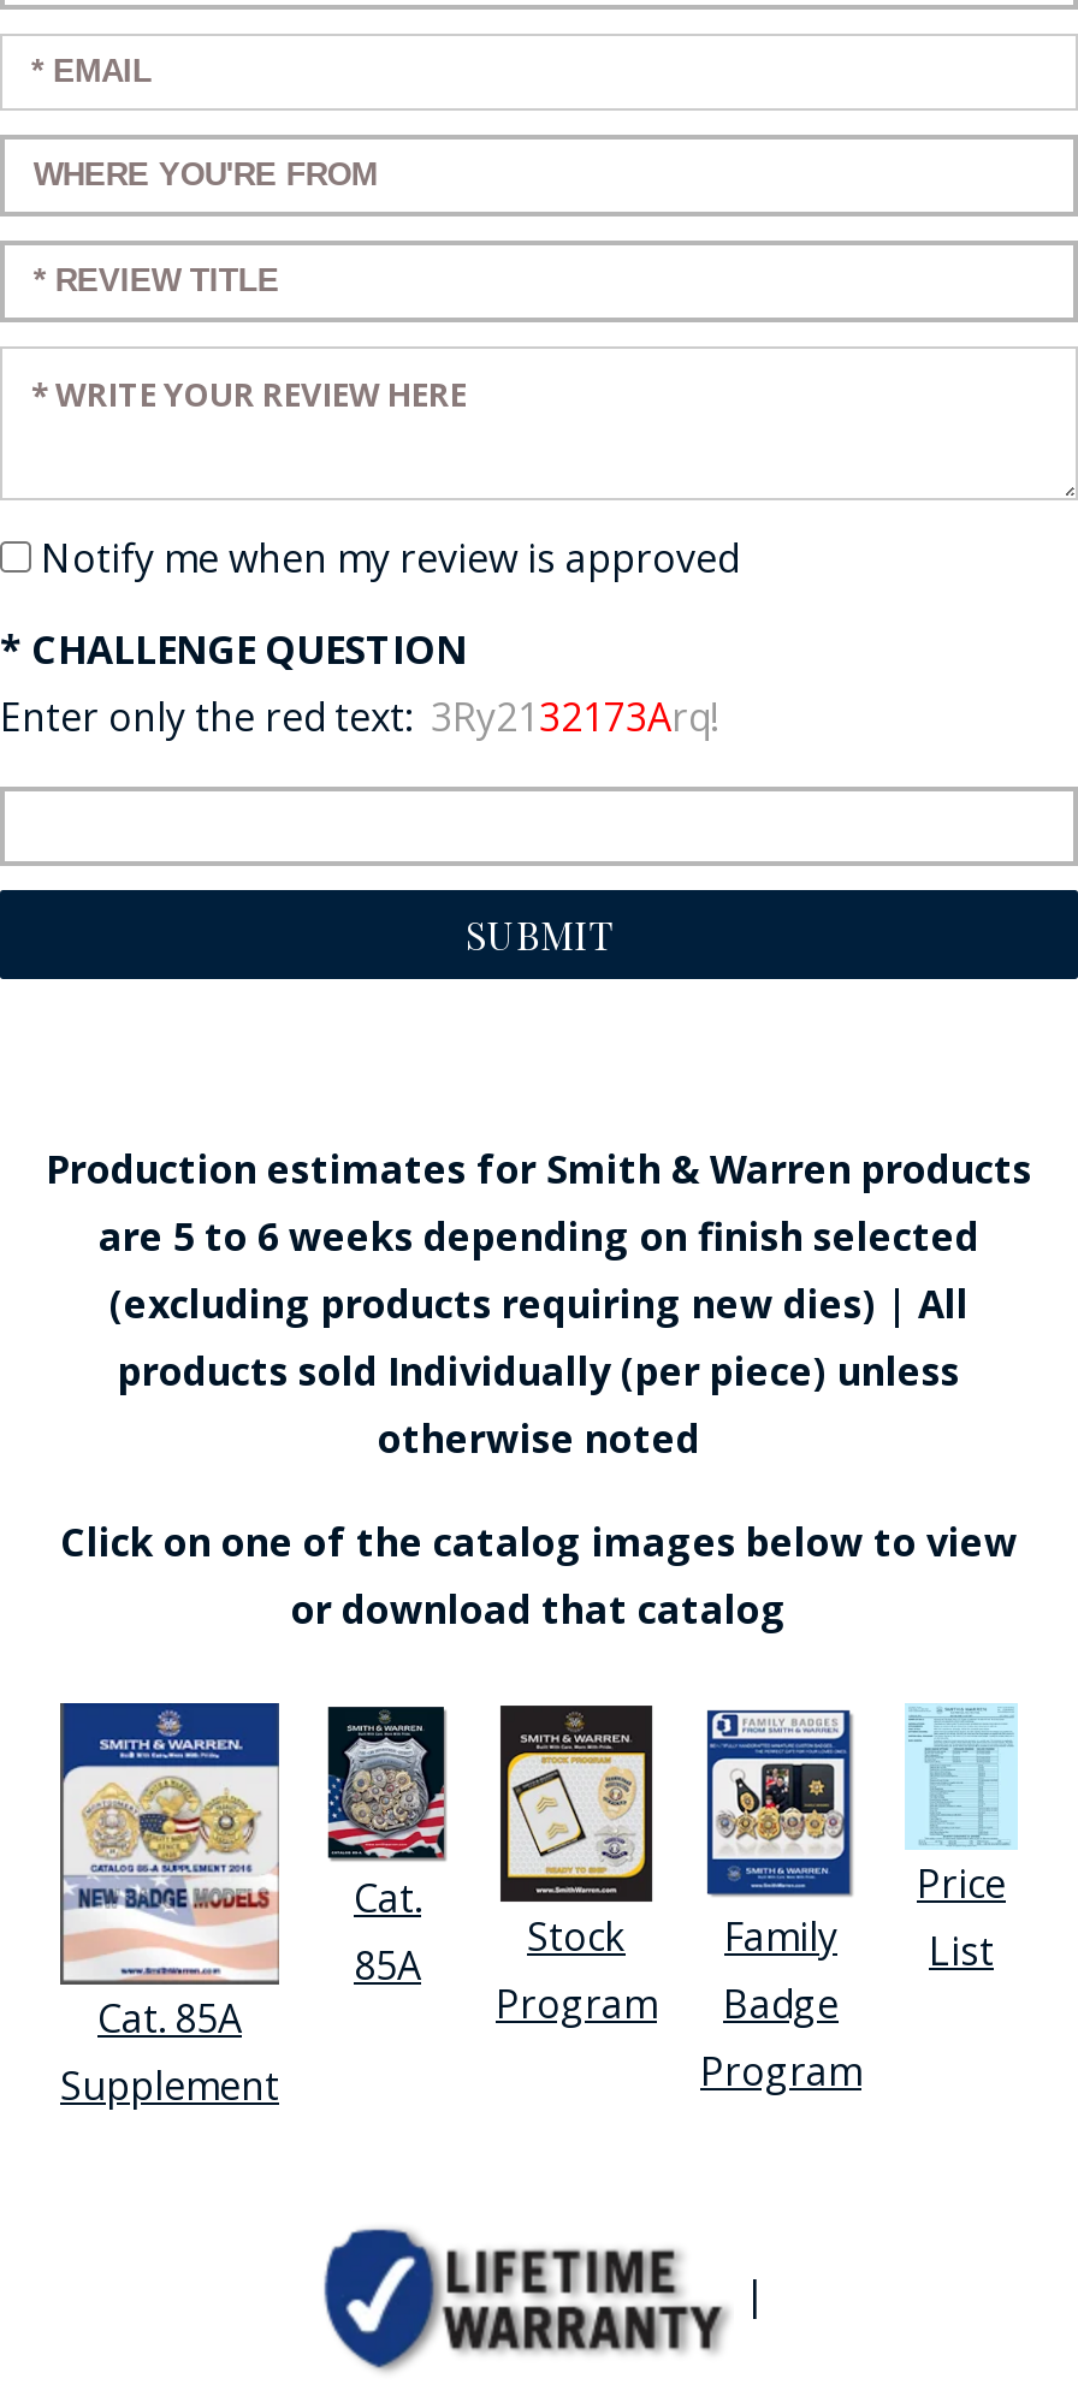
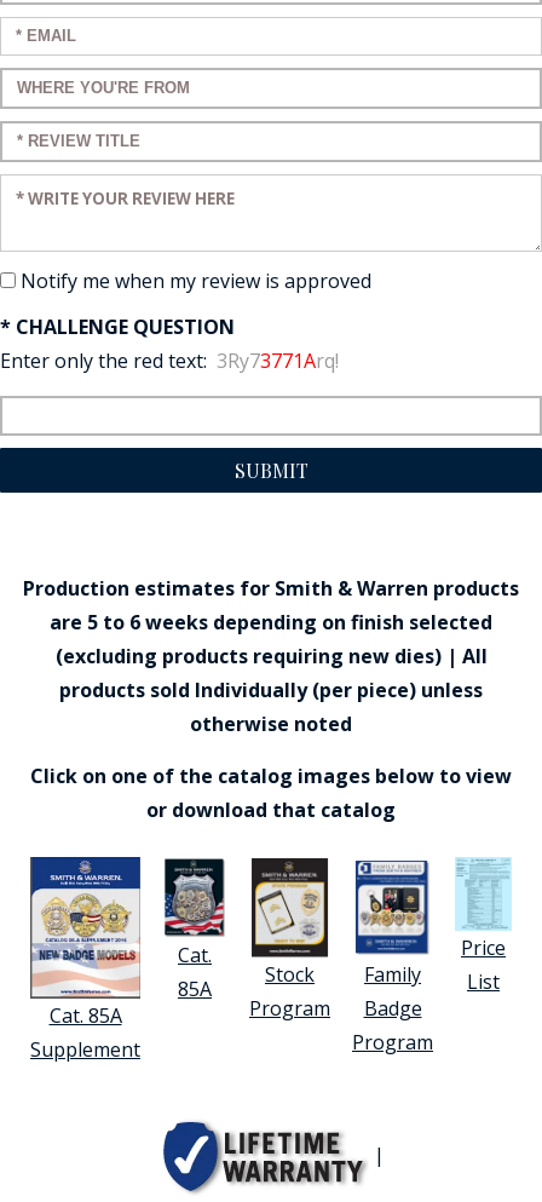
[0,689,717,742] Enter only the red text: 3Ry21 32173Arq! -> [0,347,339,373] Enter only the red text: 3Ry7 3771Arq!

